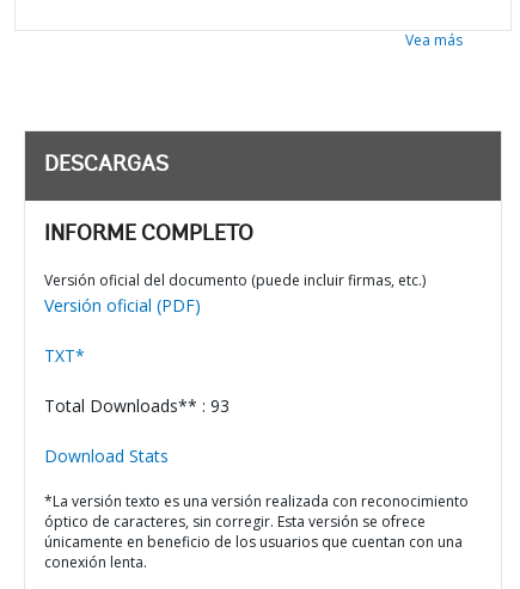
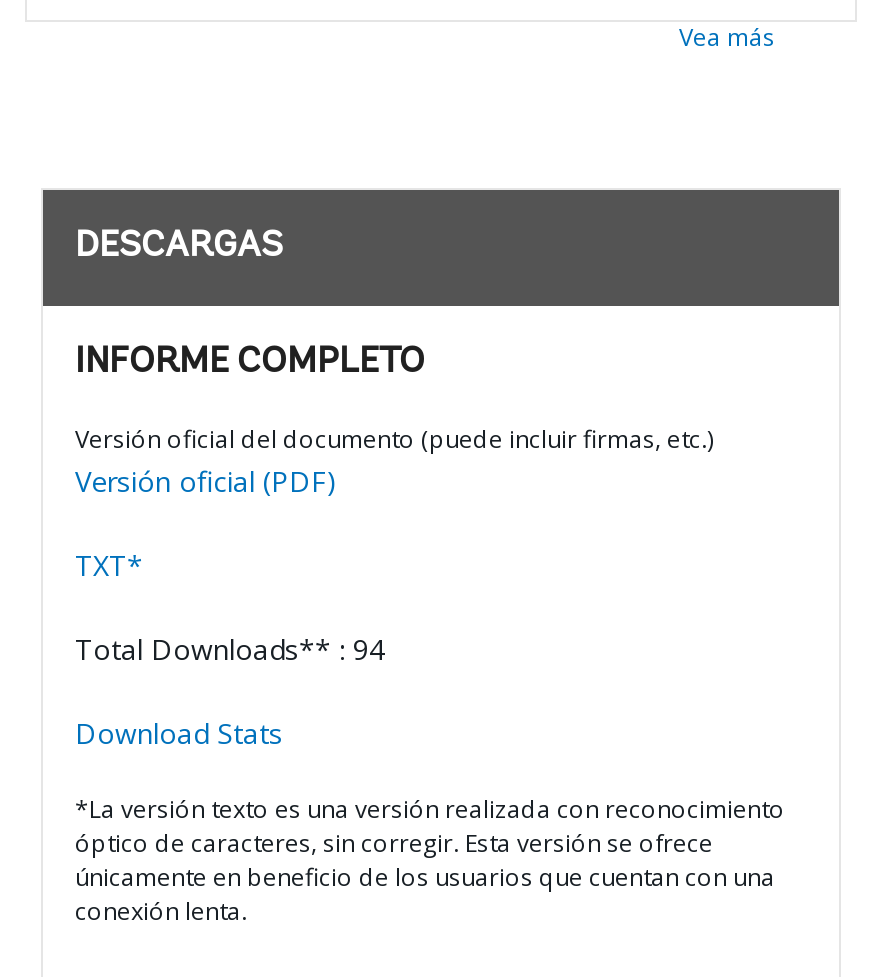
[44,394,230,417] Total Downloads** : 93 -> [75,630,385,668] Total Downloads** : 94

